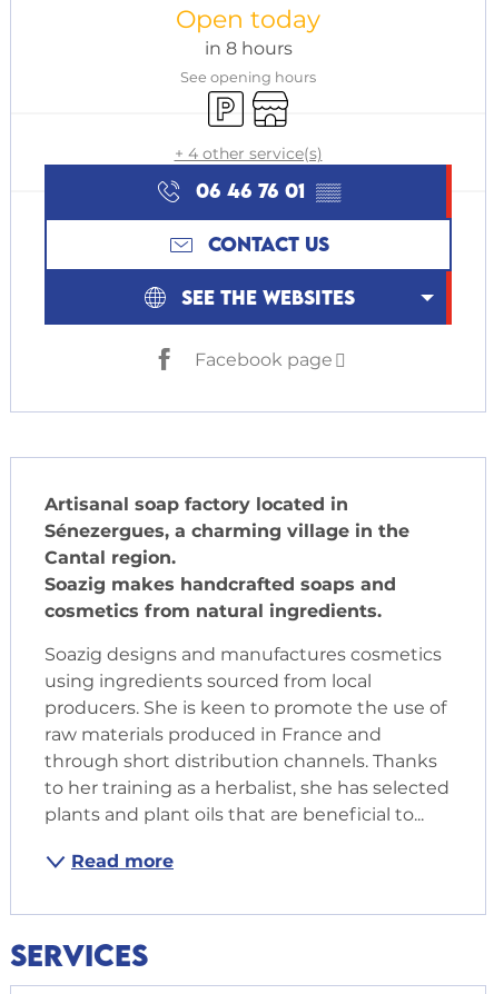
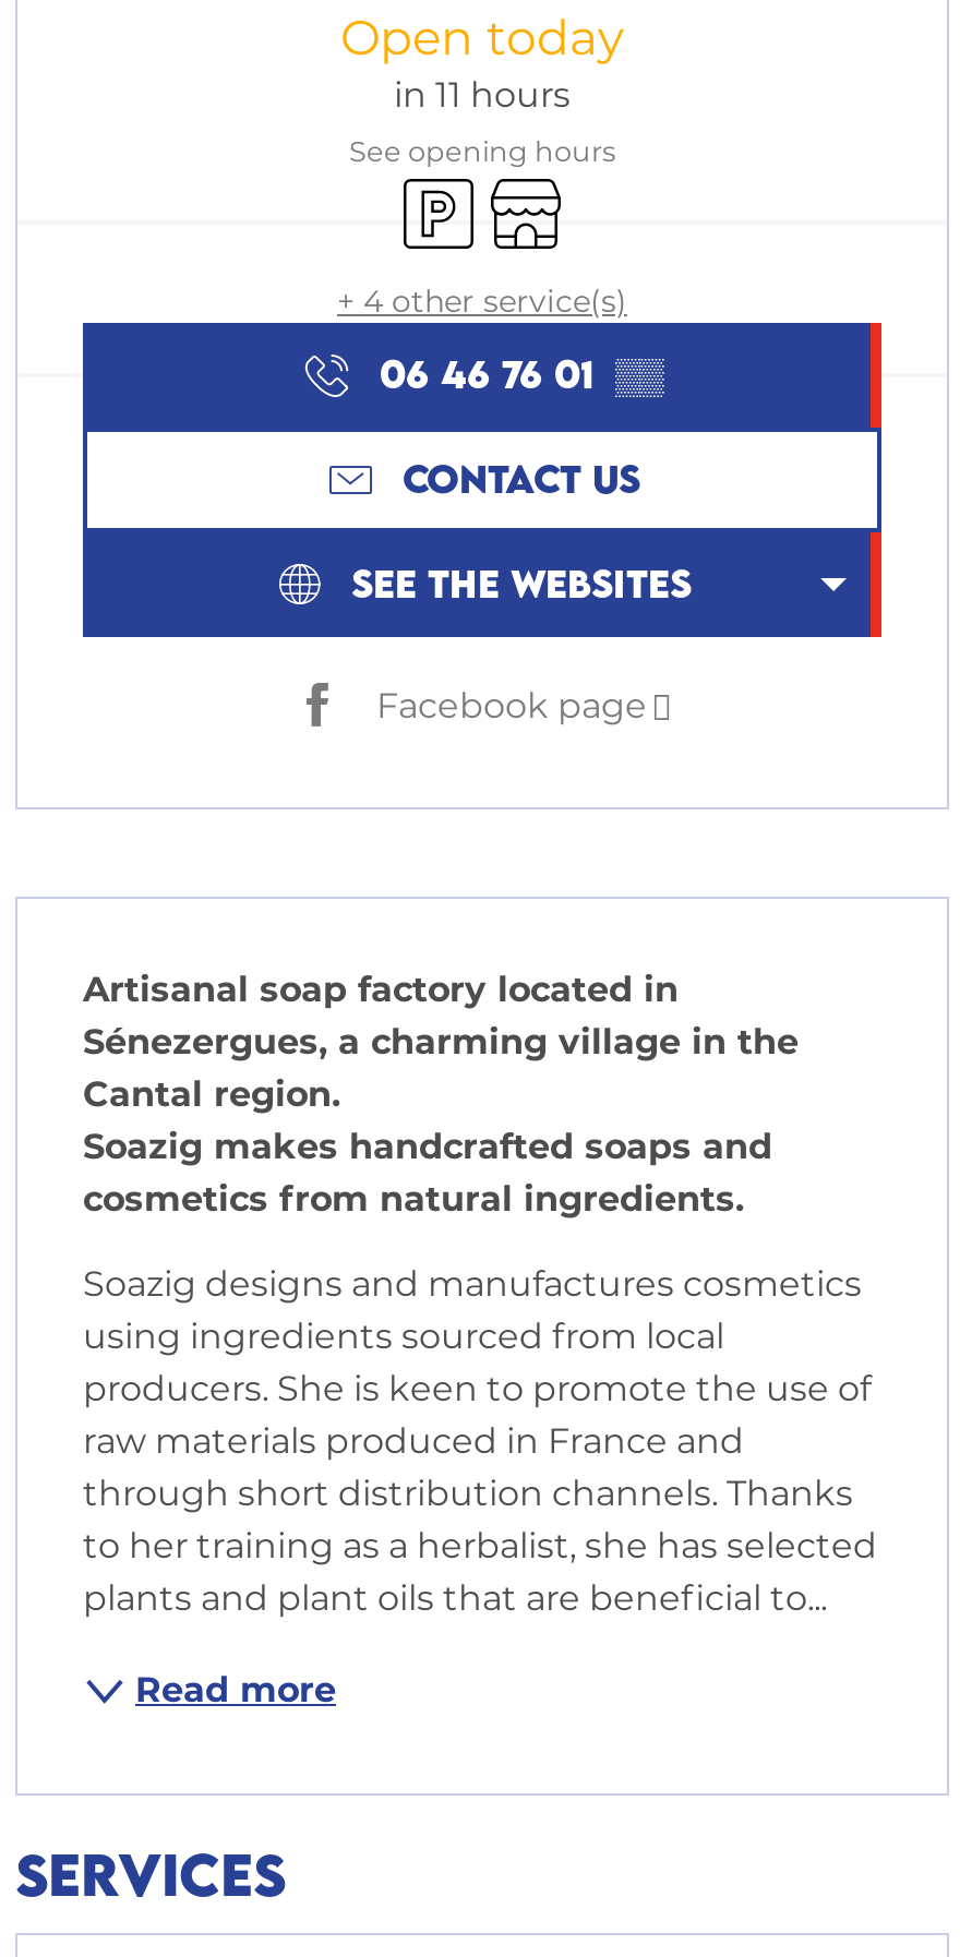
[204,38,292,59] in 8 hours -> [394,74,571,116] in 11 hours

